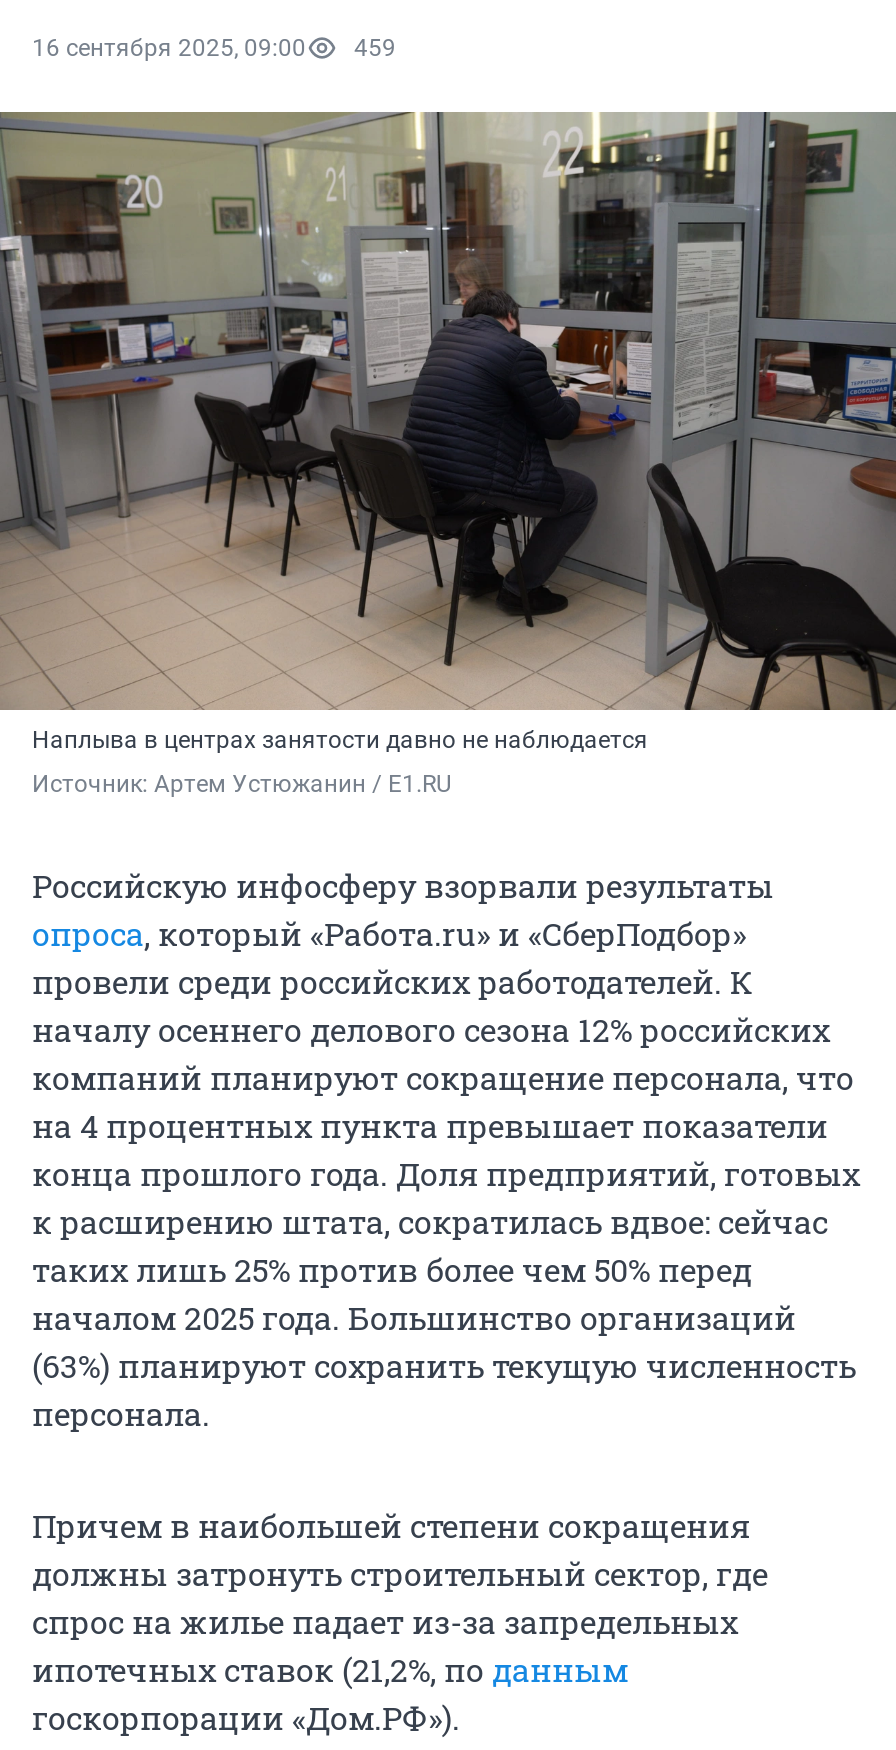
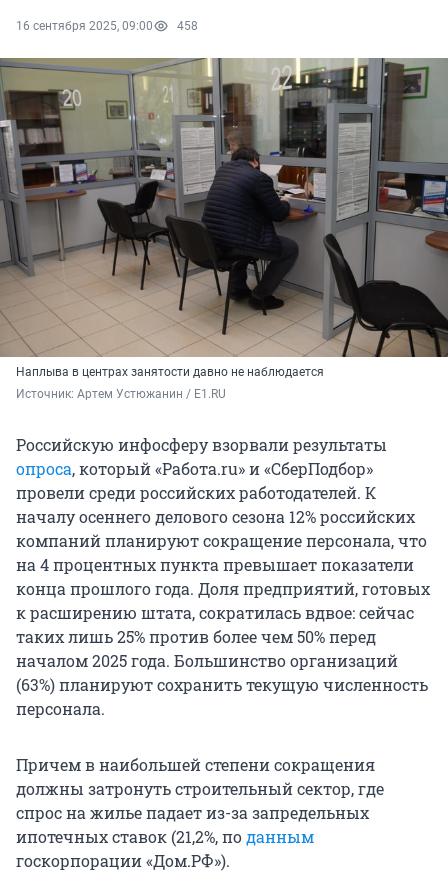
[32,34,396,62] 16 сентября 2025, 09:00 459 -> [16,19,198,33] 16 сентября 2025, 09:00 458

